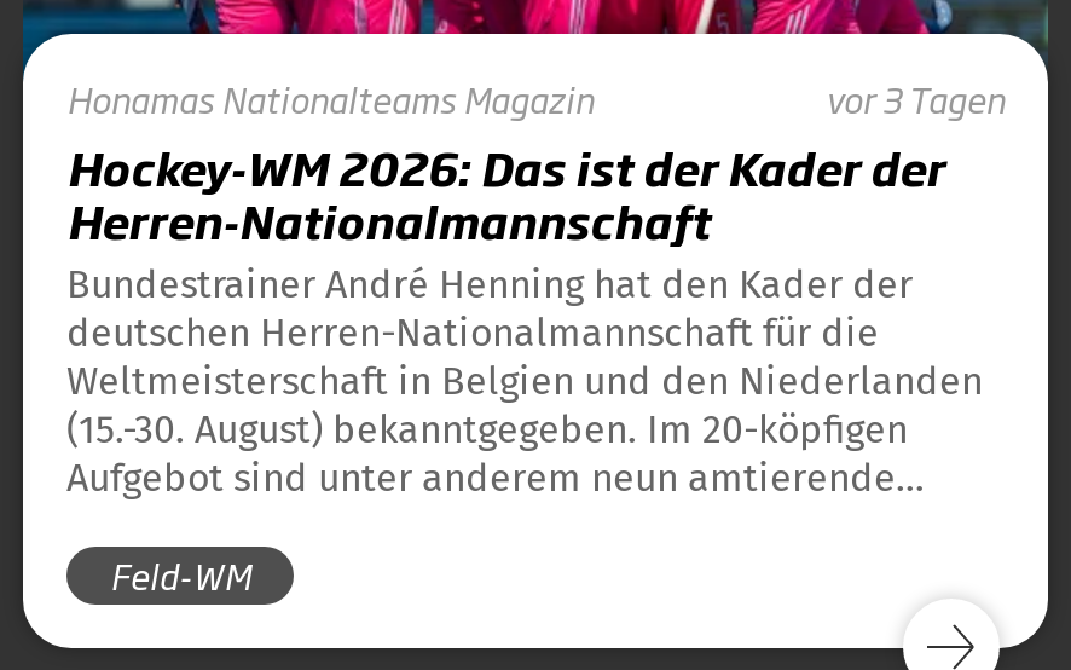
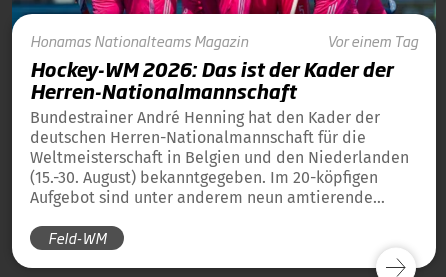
[826,73,1005,123] vor 3 Tagen -> [327,30,418,51] Vor einem Tag

